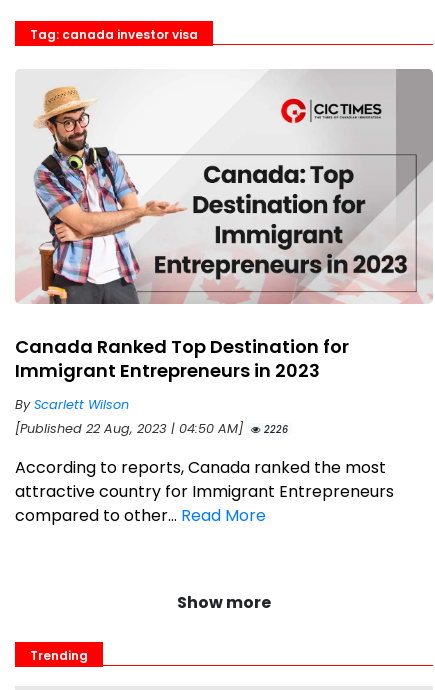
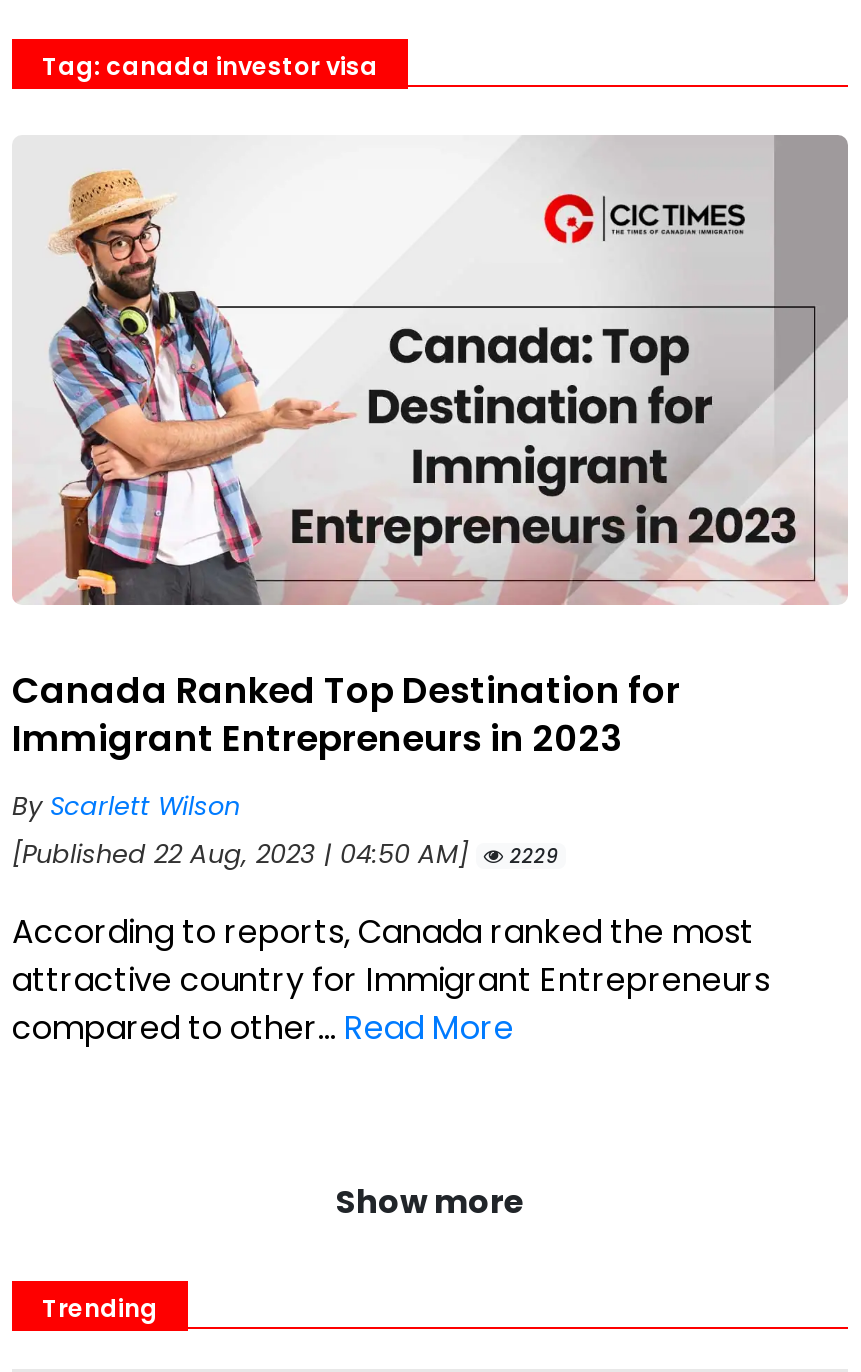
[261,423,288,436] 2226 -> [504,843,558,869] 2229

